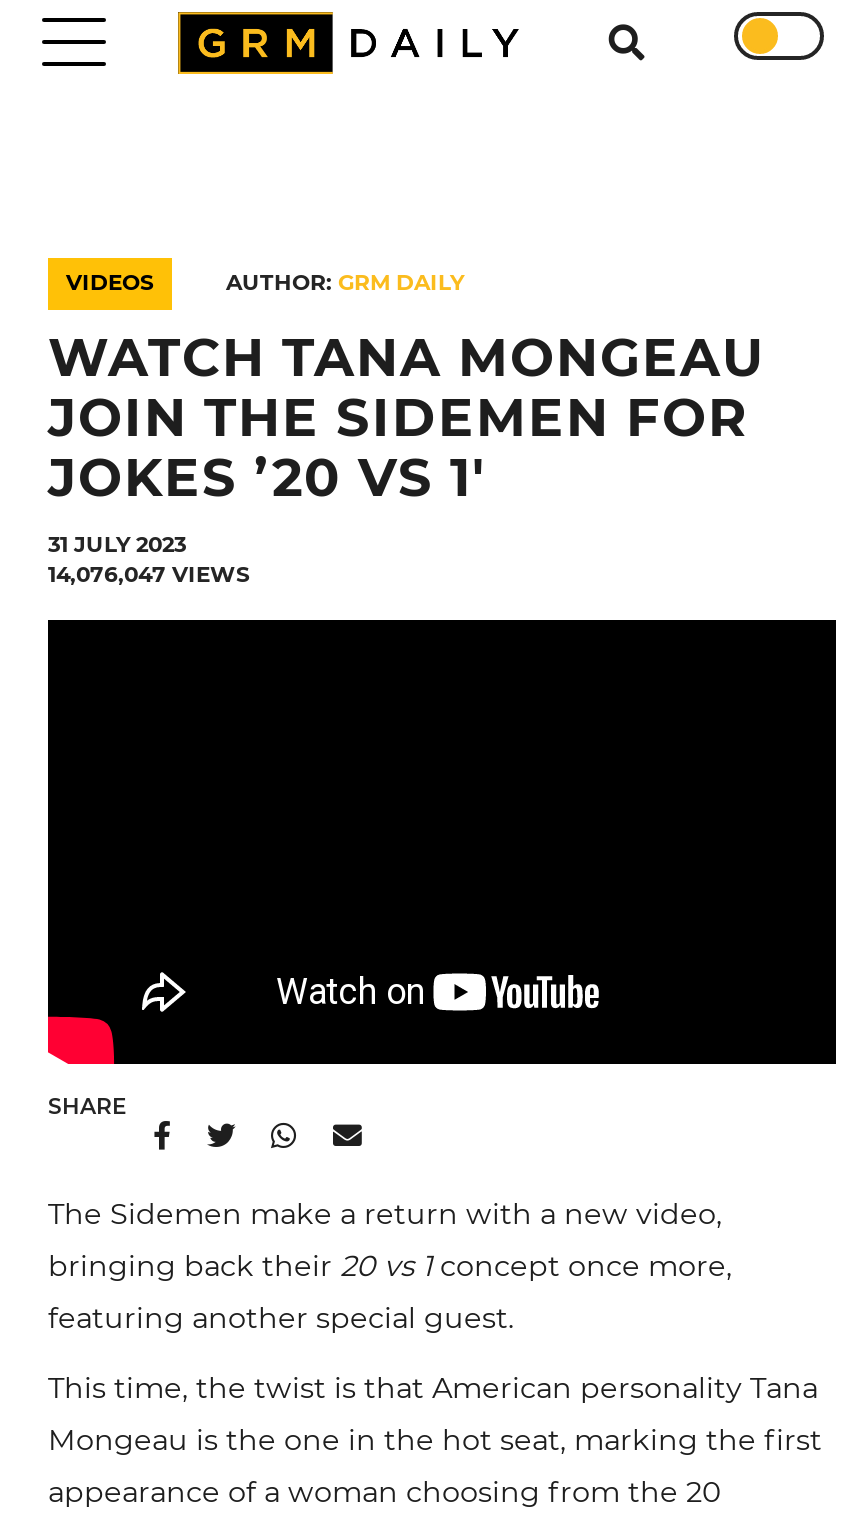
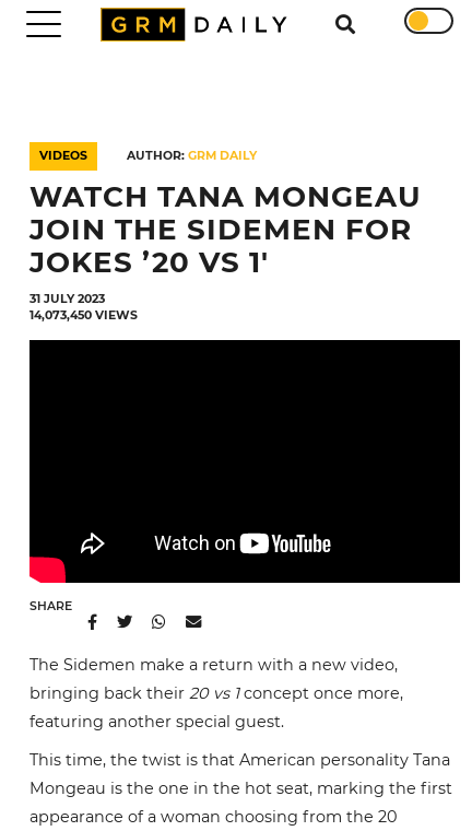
[48,562,250,588] 14,076,047 VIEWS -> [29,309,138,323] 14,073,450 VIEWS

